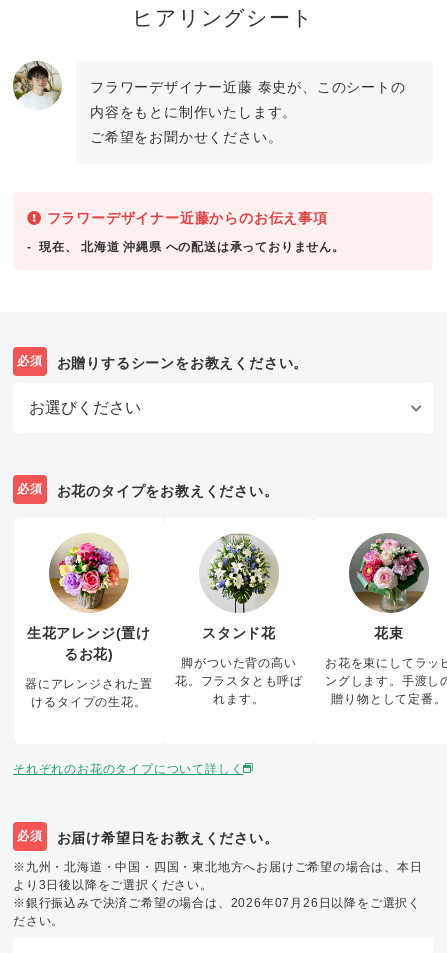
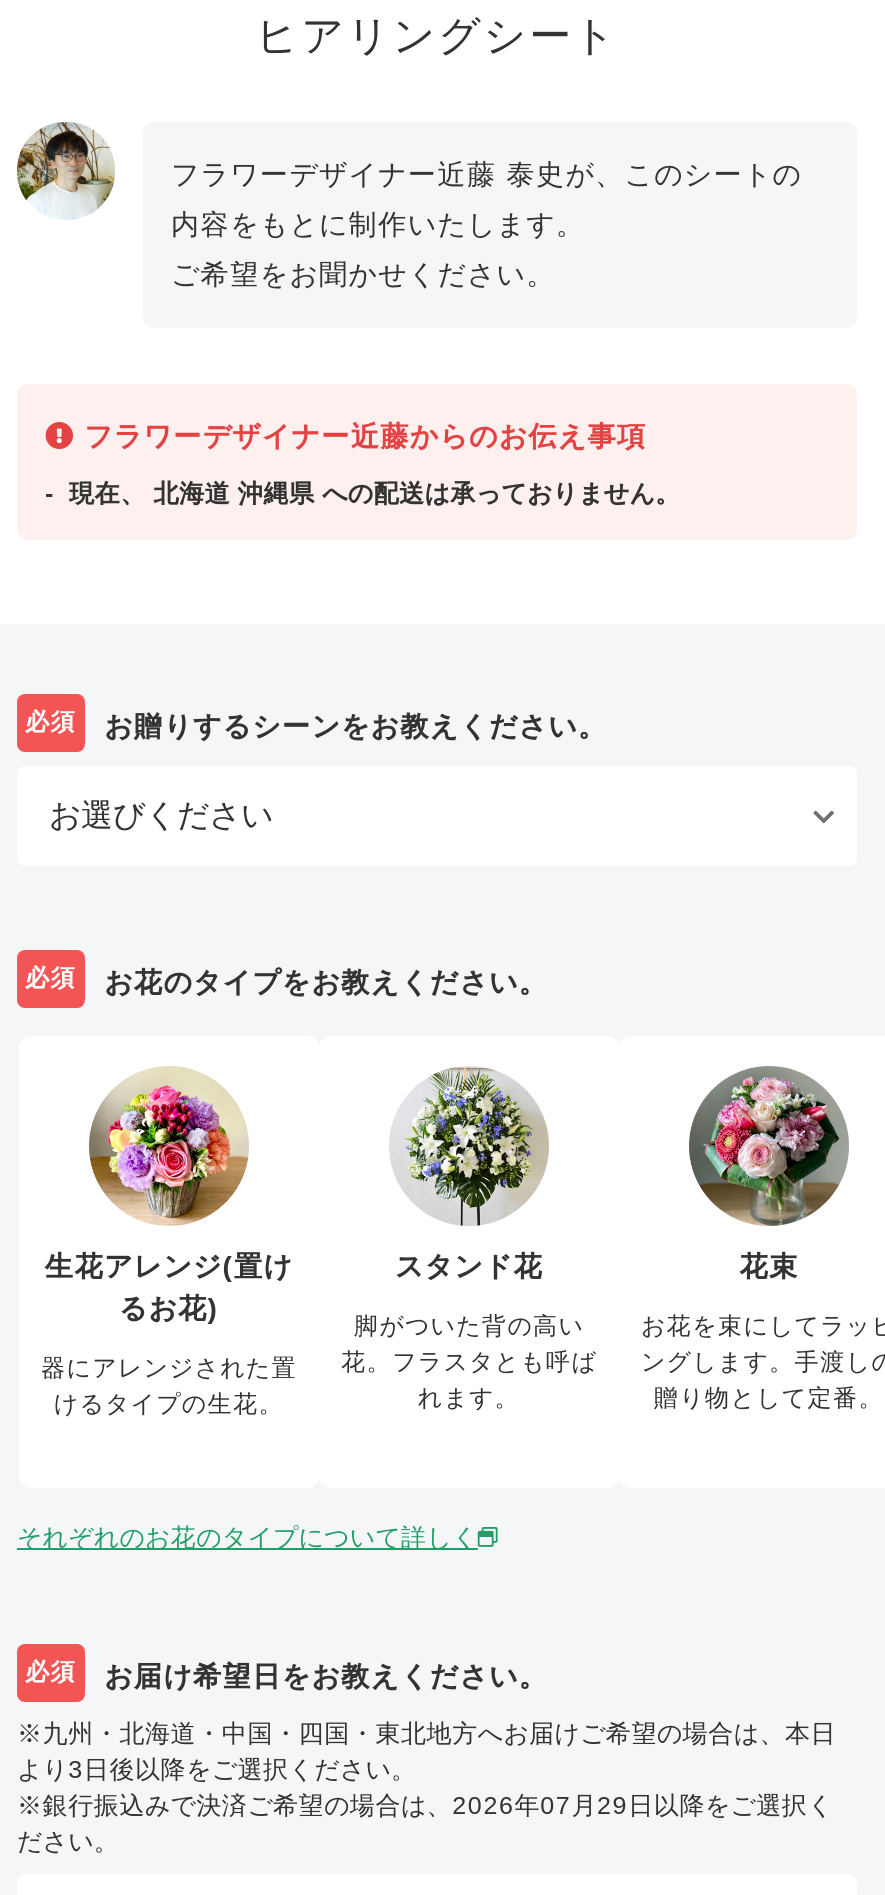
[13,896,421,910] ※銀行振込みで決済ご希望の場合は、2026年07月26日以降をご選択く -> [17,1792,833,1820] ※銀行振込みで決済ご希望の場合は、2026年07月29日以降をご選択く

